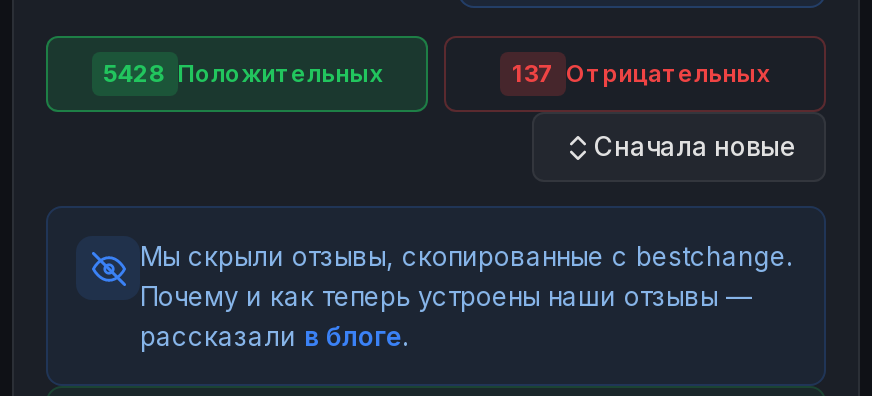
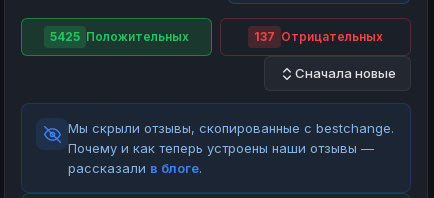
[103,58,383,88] 5428 Положительных -> [50,29,189,44] 5425 Положительных

